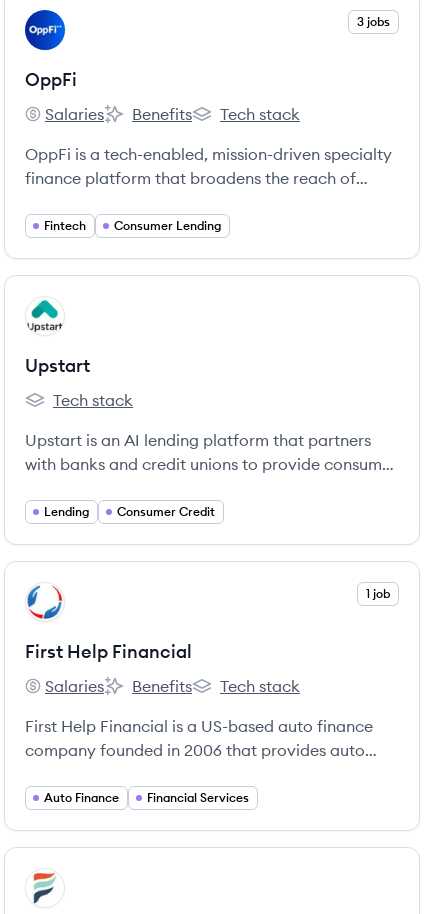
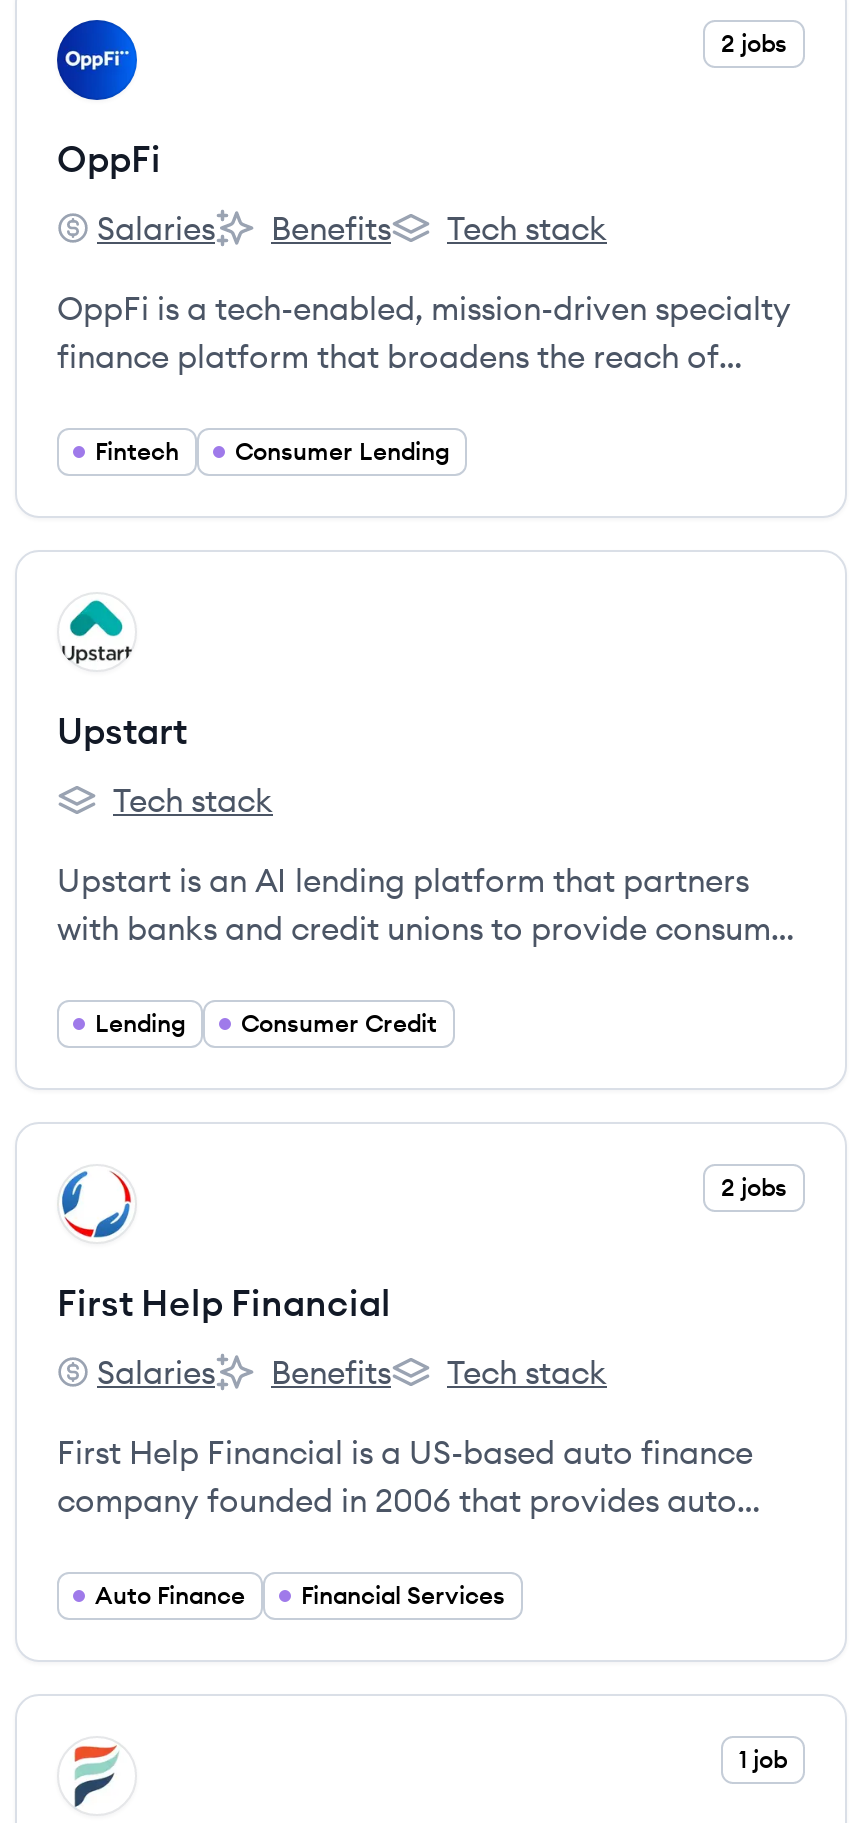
[357,14,390,29] 3 jobs -> [721,28,787,58] 2 jobs
[366,586,390,601] 1 job -> [721,1172,787,1202] 2 jobs
none -> [739,1744,787,1774] 1 job

